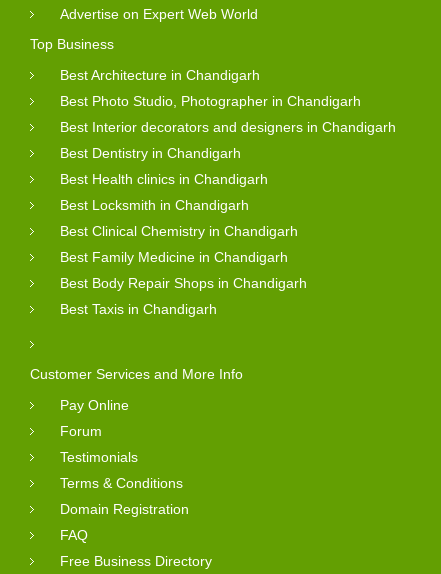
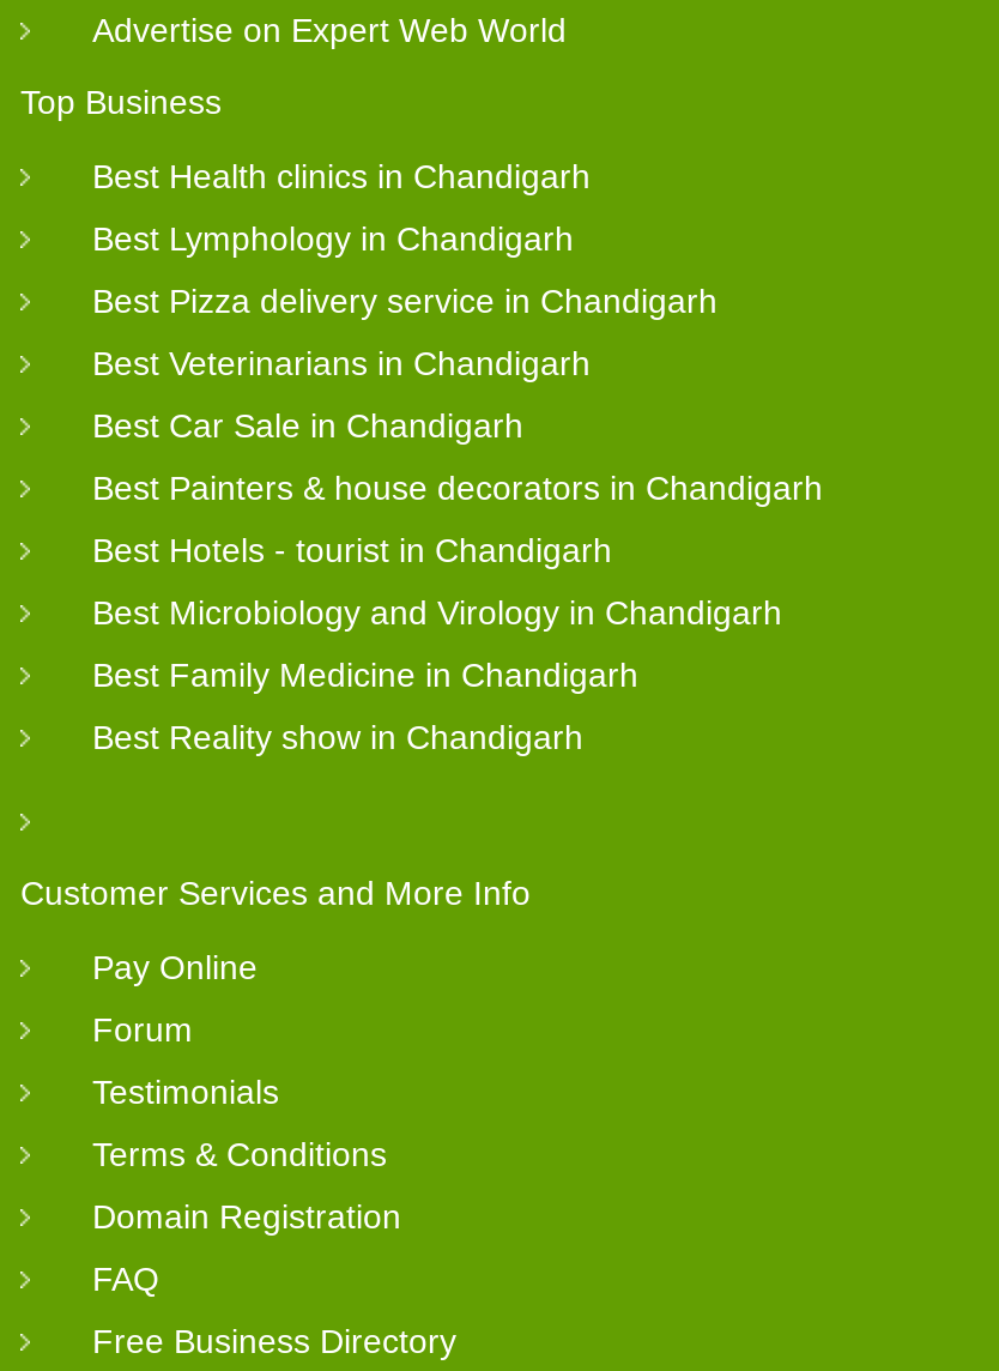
[60,67,396,161] Best Architecture in Chandigarh | Best Photo Studio, Photographer in Chandigarh | Best Interior decorators and designers in Chandigarh | Best Dentistry in Chandigarh -> none
moved [60,171,268,187] -> [92,157,591,195]: Best Health clinics in Chandigarh
[60,197,298,239] Best Locksmith in Chandigarh | Best Clinical Chemistry in Chandigarh -> [92,219,823,631] Best Lymphology in Chandigarh | Best Pizza delivery service in Chandigarh | Best Veterinarians in Chandigarh | Best Car Sale in Chandigarh | Best Painters & house decorators in Chandigarh | Best Hotels - tourist in Chandigarh | Best Microbiology and Virology in Chandigarh
moved [60,249,288,265] -> [92,655,638,693]: Best Family Medicine in Chandigarh
[60,275,307,317] Best Body Repair Shops in Chandigarh | Best Taxis in Chandigarh -> [92,717,583,756] Best Reality show in Chandigarh

